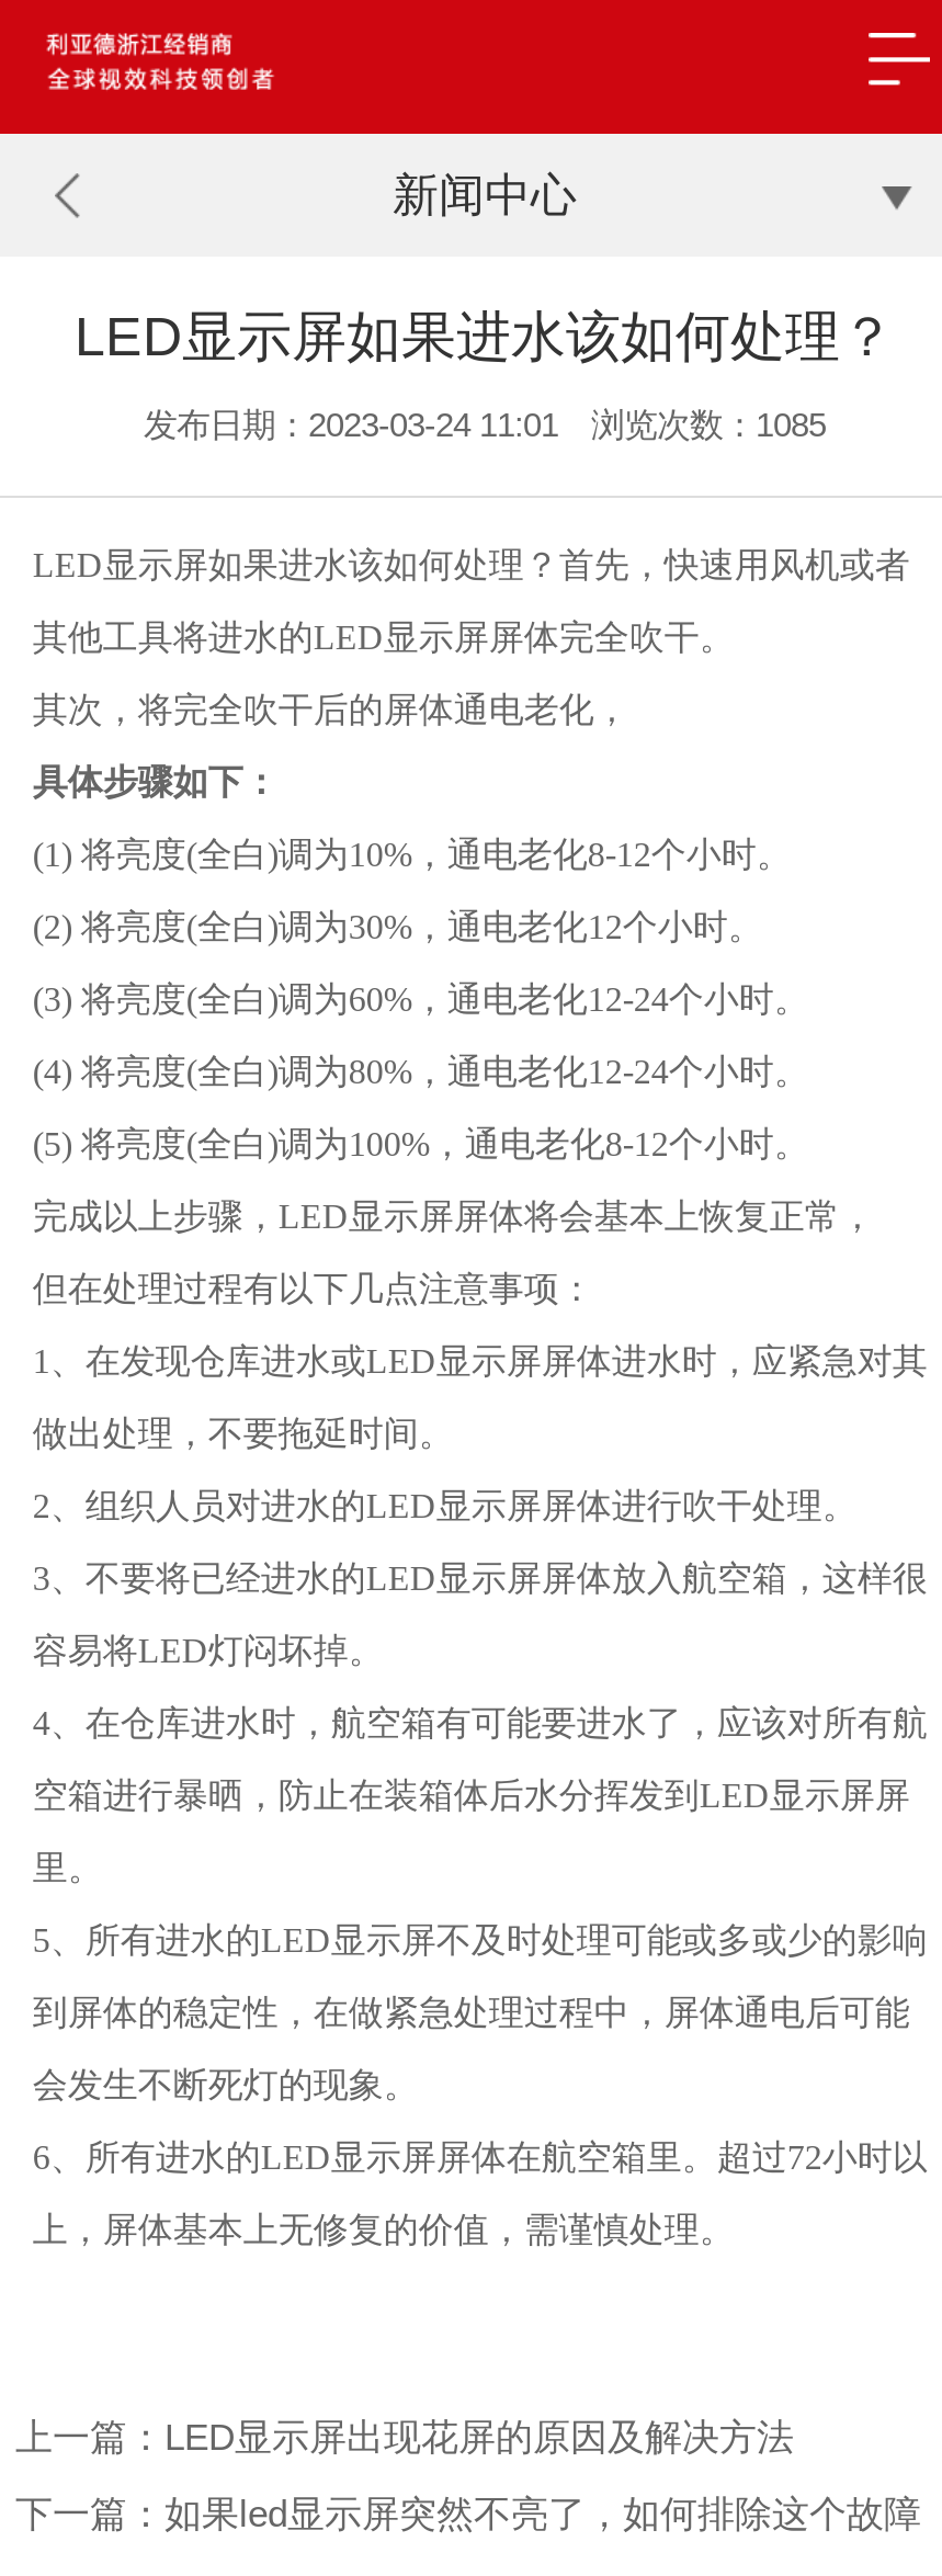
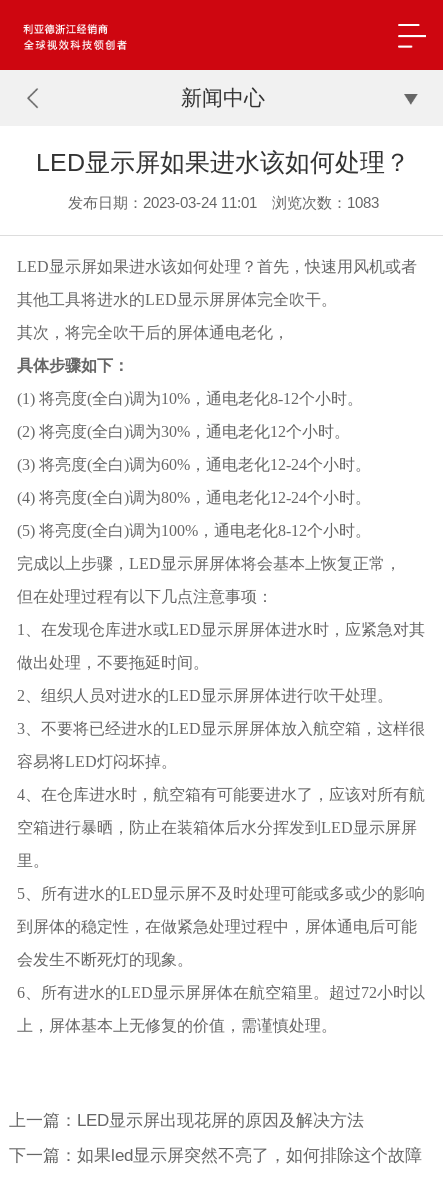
[144,406,826,443] 发布日期：2023-03-24 11:01 浏览次数：1085 -> [67,194,378,211] 发布日期：2023-03-24 11:01 浏览次数：1083

